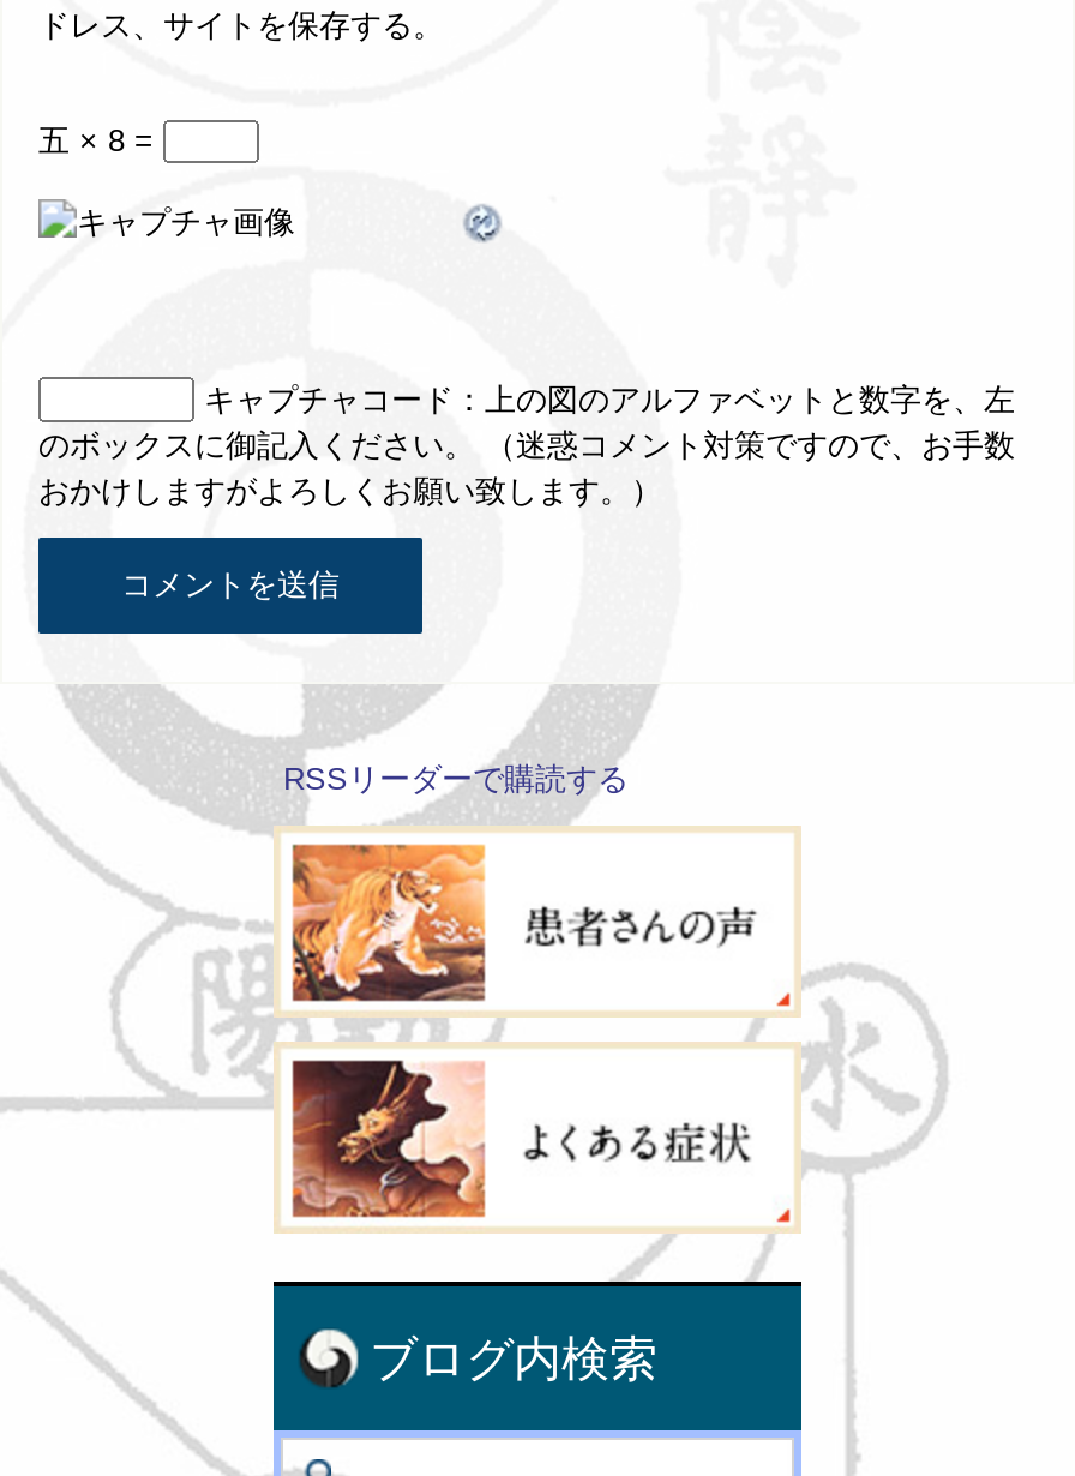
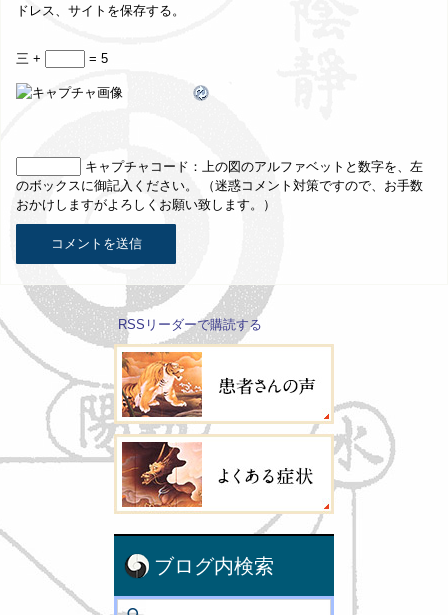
[38,121,163,157] 五 × 8 = -> [16,51,108,66] 三 + | = 5

